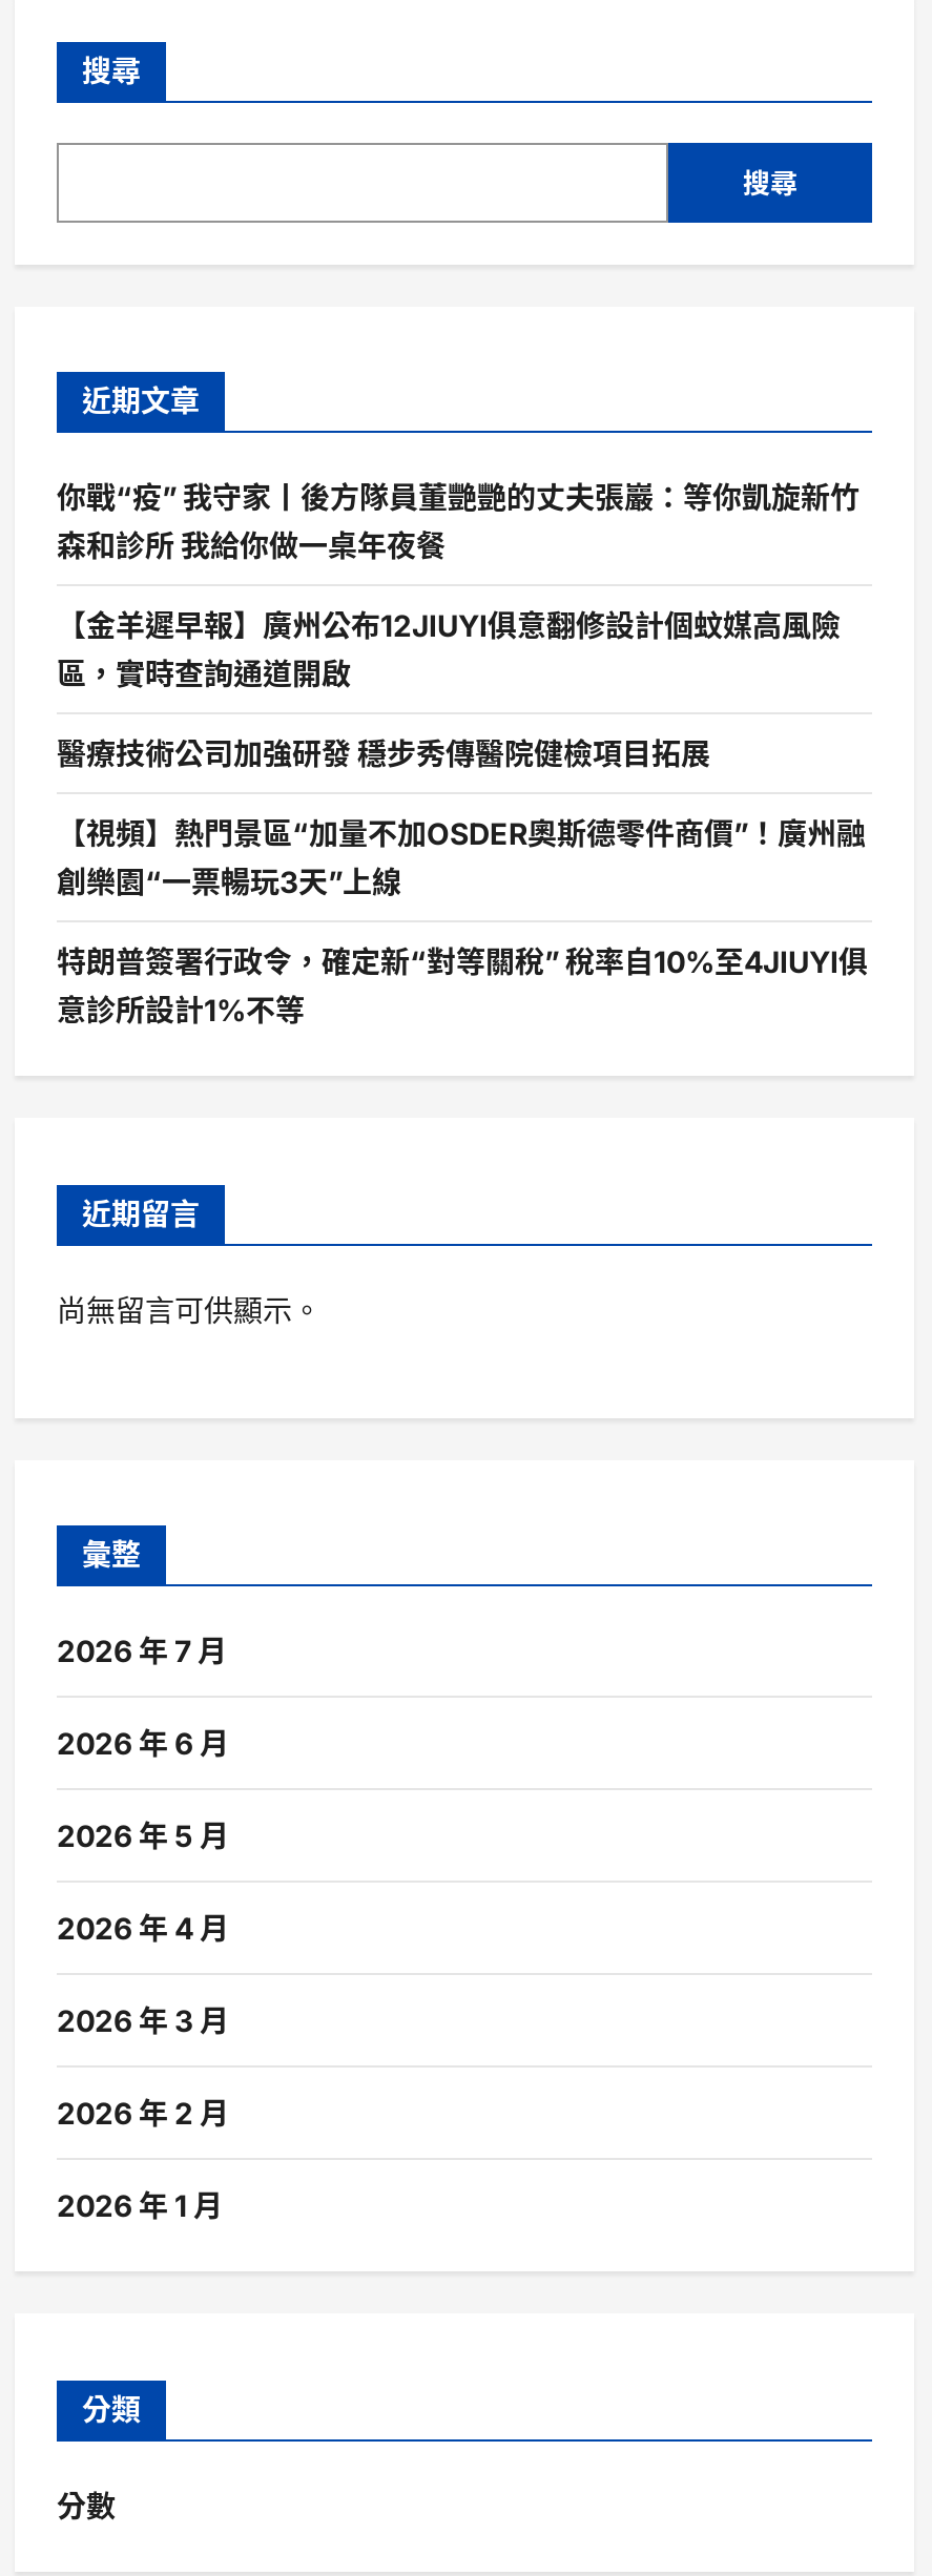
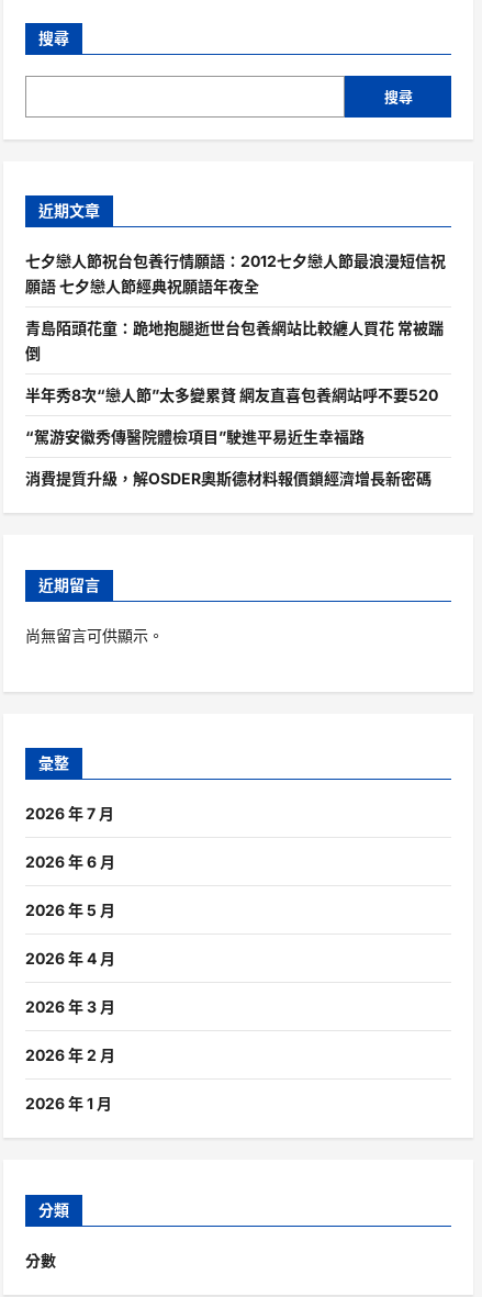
[57,479,859,564] 你戰“疫” 我守家丨後方隊員董艷艷的丈夫張巖：等你凱旋新竹 | 森和診所 我給你做一桌年夜餐 -> [25,252,446,296] 七夕戀人節祝台包養行情願語：2012七夕戀人節最浪漫短信祝 | 願語 七夕戀人節經典祝願語年夜全
[57,608,841,692] 【金羊遲早報】廣州公布12JIUYI俱意翻修設計個蚊媒高風險 | 區，實時查詢通道開啟 -> [25,319,444,363] 青島陌頭花童：跪地抱腿逝世台包養網站比較纏人買花 常被踹 | 倒
[57,736,710,772] 醫療技術公司加強研發 穩步秀傳醫院健檢項目拓展 -> [25,386,438,404] 半年秀8次“戀人節”太多變累贅 網友直喜包養網站呼不要520
[57,816,866,900] 【視頻】熱門景區“加量不加OSDER奧斯德零件商價”！廣州融 | 創樂園“一票暢玩3天”上線 -> [25,427,365,446] “駕游安徽秀傳醫院體檢項目”駛進平易近生幸福路
[57,944,868,1028] 特朗普簽署行政令，確定新“對等關稅” 稅率自10%至4JIUYI俱 | 意診所設計1%不等 -> [25,469,431,488] 消費提質升級，解OSDER奧斯德材料報價鎖經濟增長新密碼

